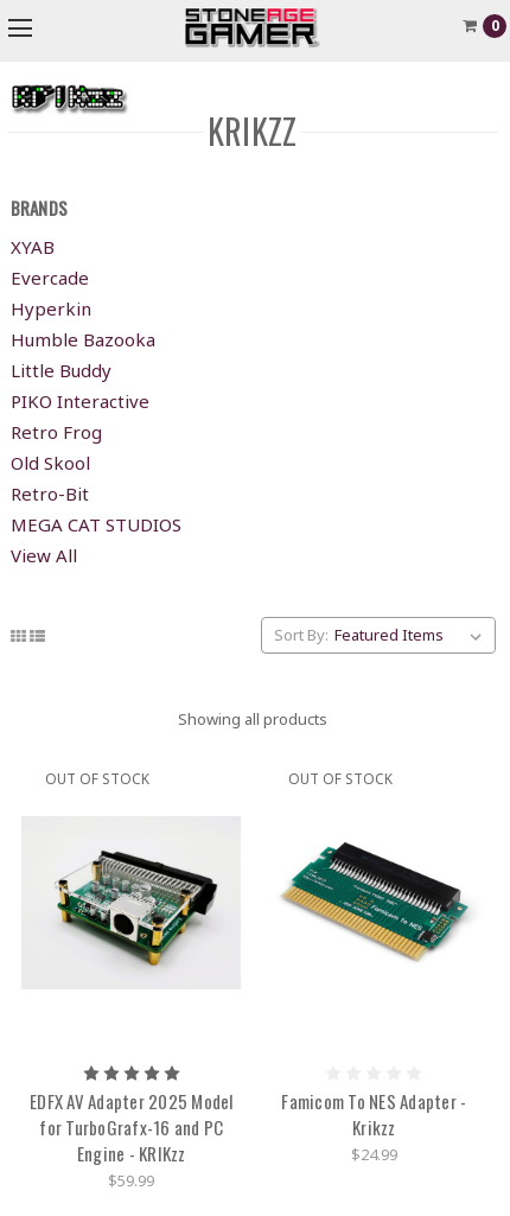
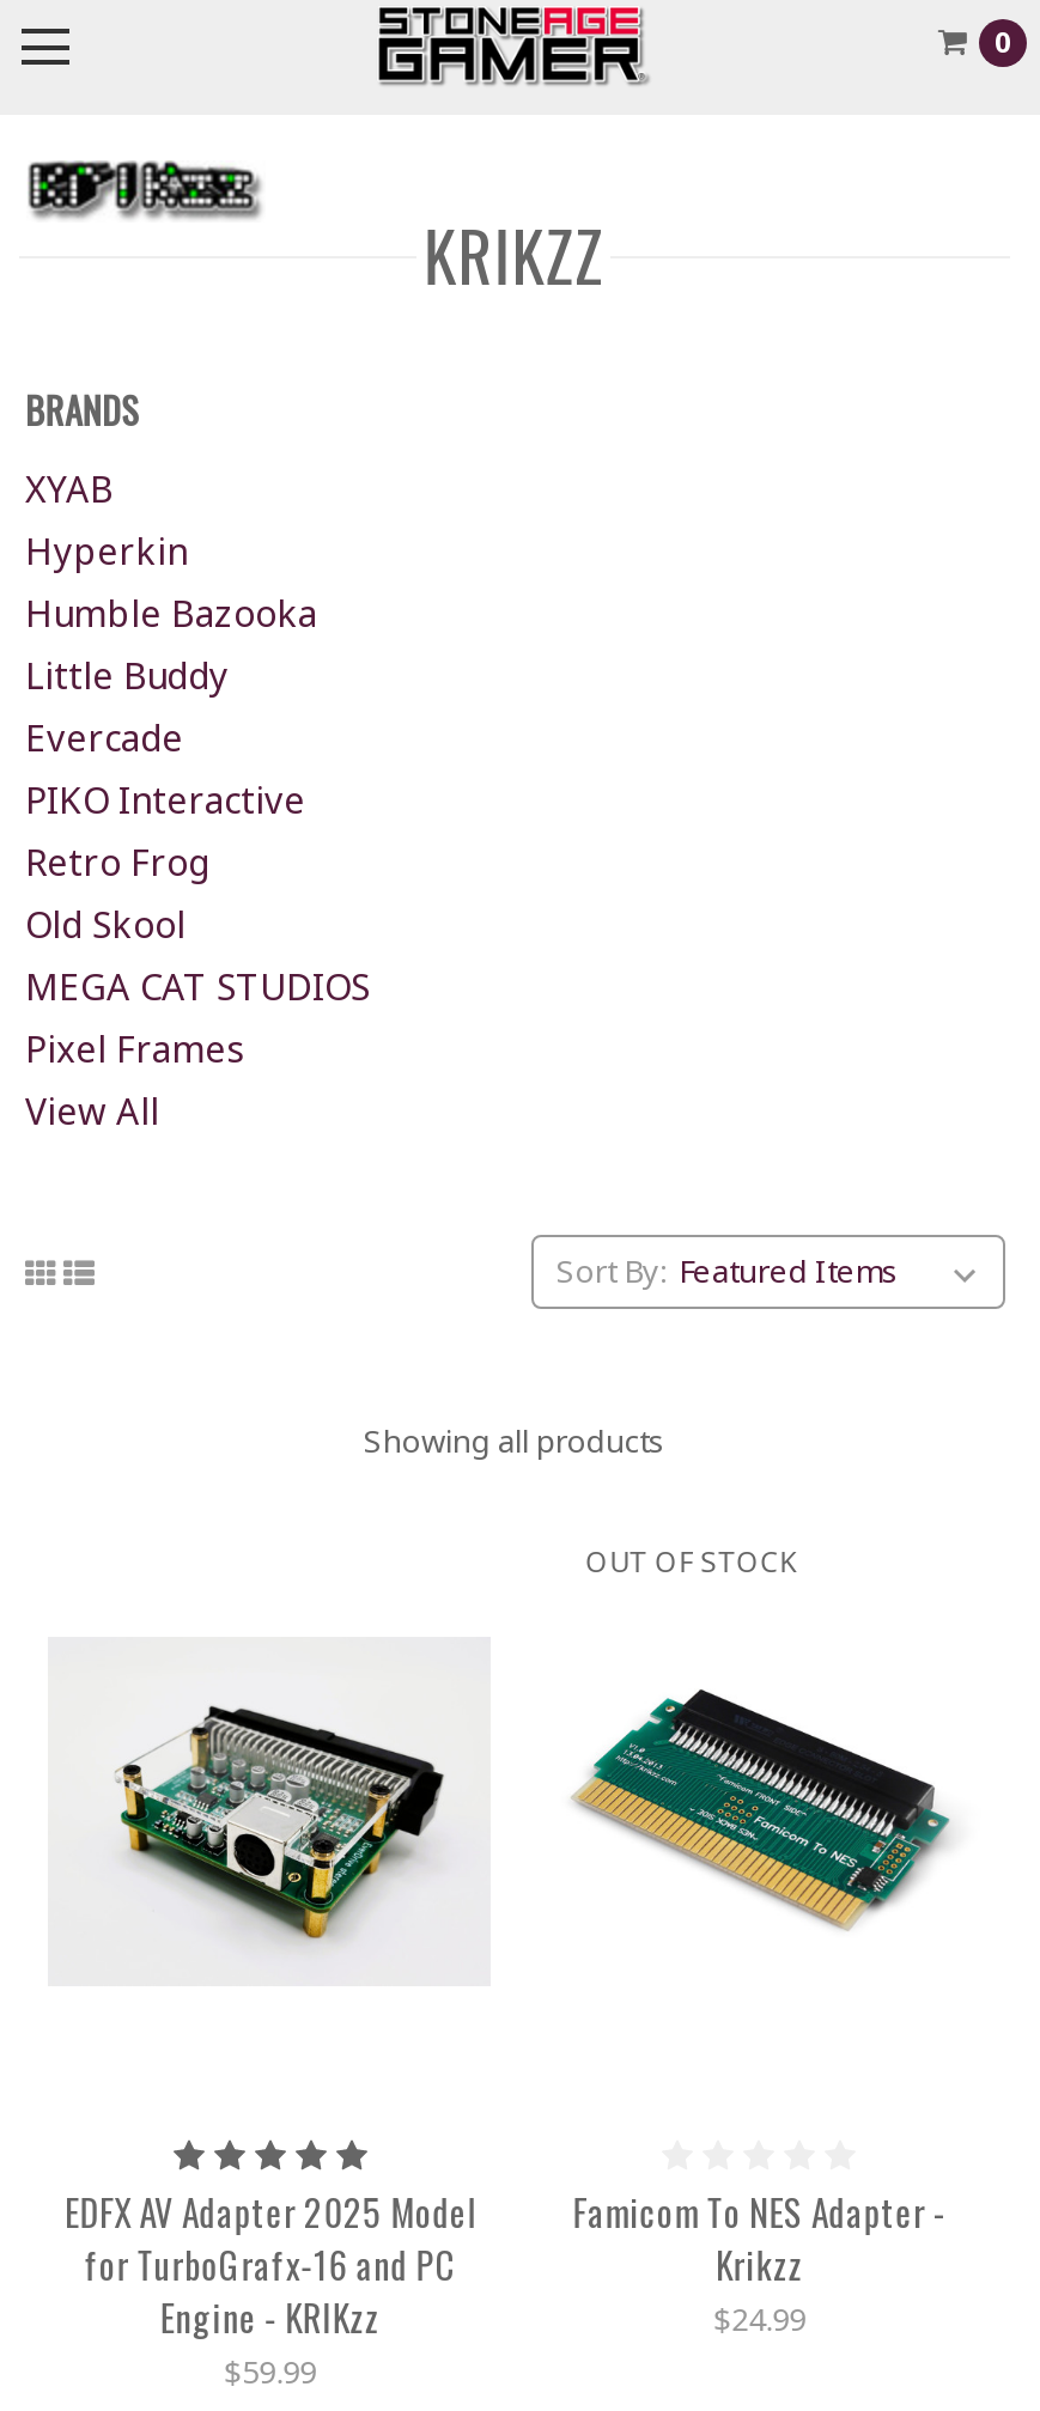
moved [10,266,88,290] -> [25,714,183,762]: Evercade
moved [10,297,155,383] -> [25,528,317,700]: Hyperkin | Humble Bazooka | Little Buddy
[10,482,88,506] Retro-Bit -> none
moved [10,513,181,537] -> [25,963,370,1011]: MEGA CAT STUDIOS
none -> [25,1025,243,1073] Pixel Frames
[45,769,150,788] OUT OF STOCK -> none

